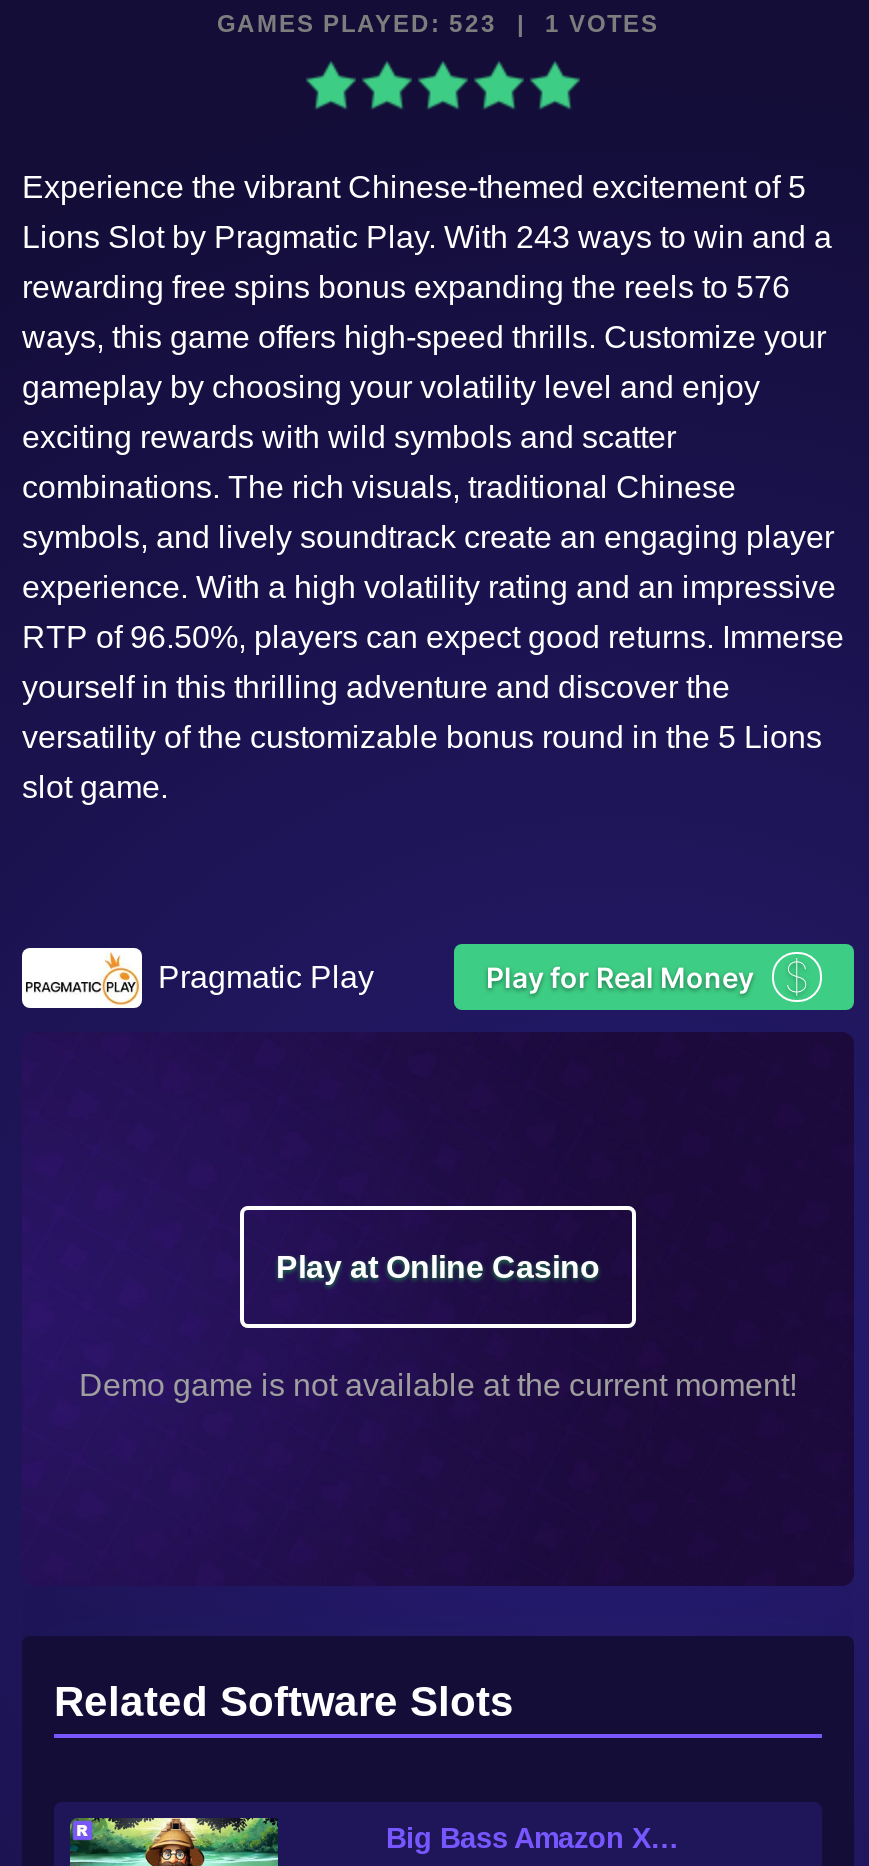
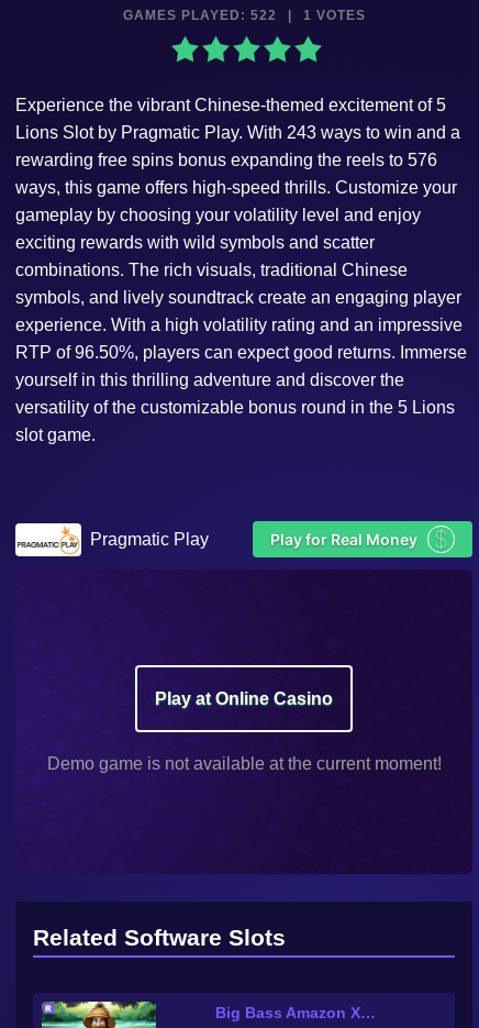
[217,9,497,37] GAMES PLAYED: 523 -> [122,7,276,23] GAMES PLAYED: 522

